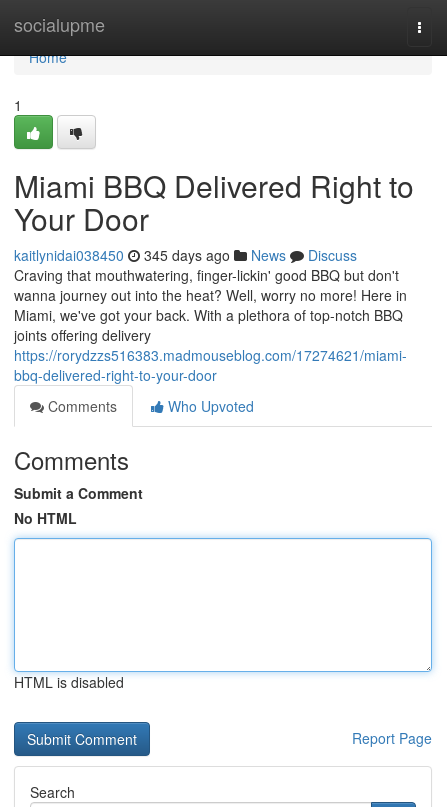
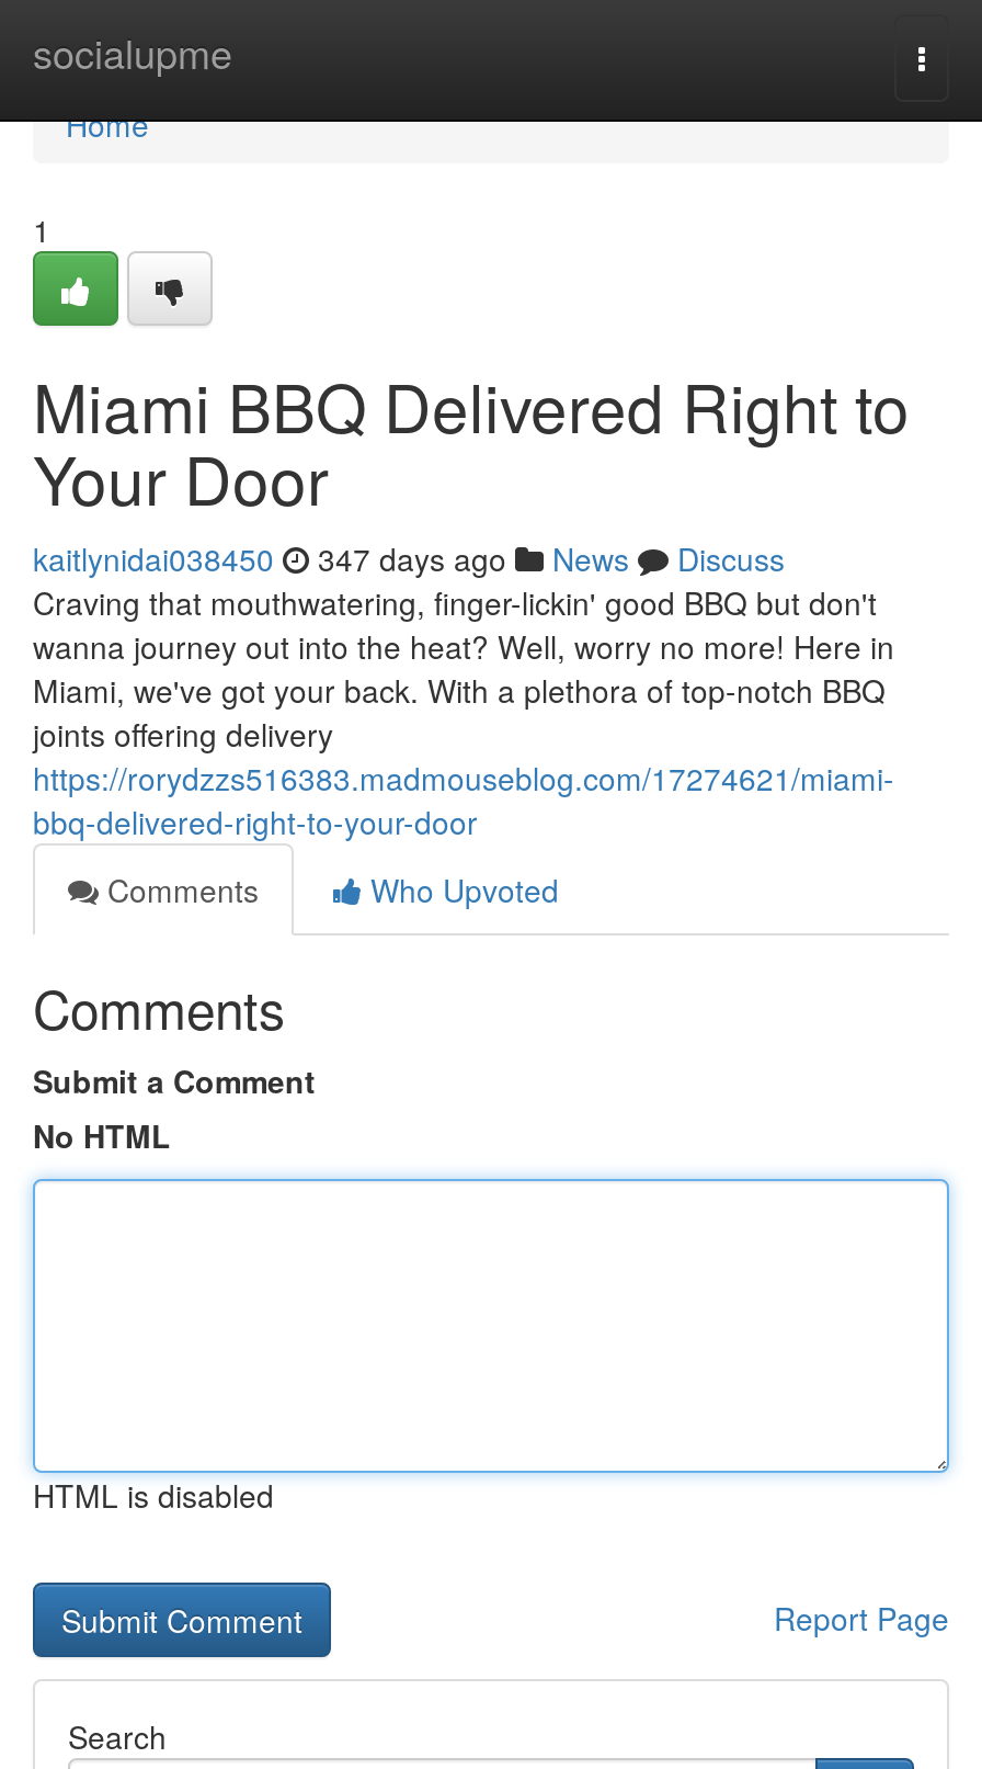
[14,245,357,265] kaitlynidai038450 345 days ago News Discuss -> [33,536,785,580] kaitlynidai038450 347 days ago News Discuss

